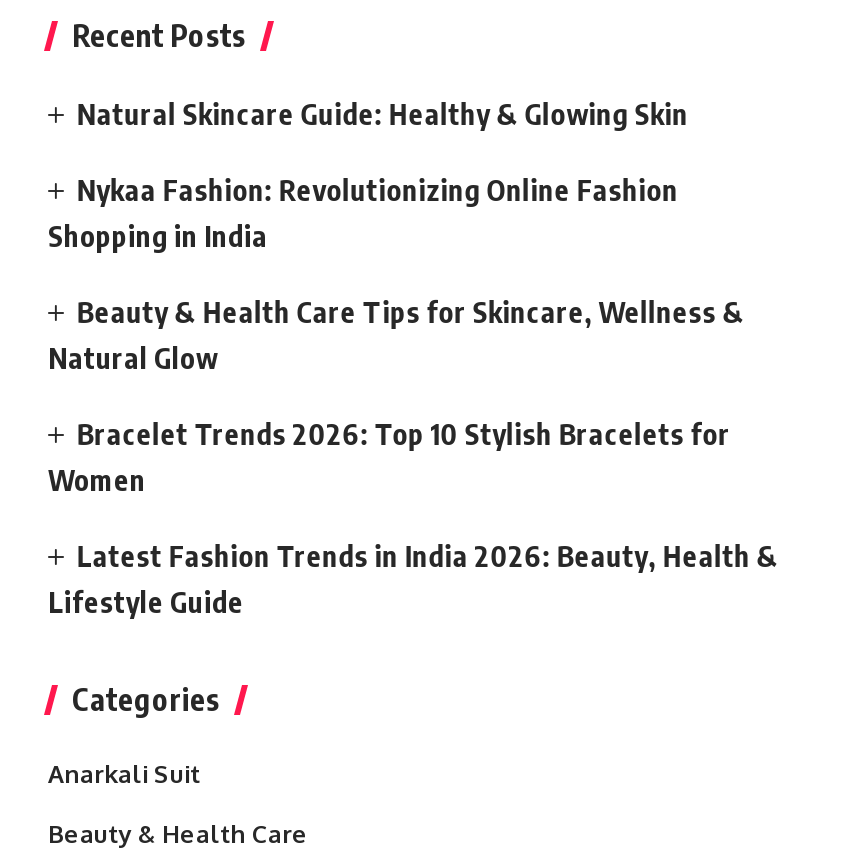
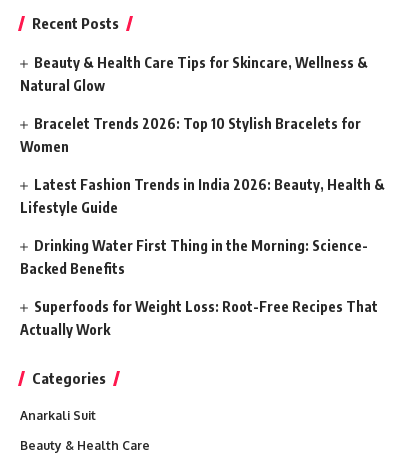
[48,96,688,252] Natural Skincare Guide: Healthy & Glowing Skin | Nykaa Fashion: Revolutionizing Online Fashion | Shopping in India -> none
moved [48,294,778,618] -> [20,54,385,216]: Beauty & Health Care Tips for Skincare, Wellness & | Natural Glow | Bracelet Trends 2026: Top 10 Stylish Bracelets for | Women | Latest Fashion Trends in India 2026: Beauty, Health & | Lifestyle Guide
none -> [20,237,378,338] Drinking Water First Thing in the Morning: Science- | Backed Benefits | Superfoods for Weight Loss: Root-Free Recipes That | Actually Work

